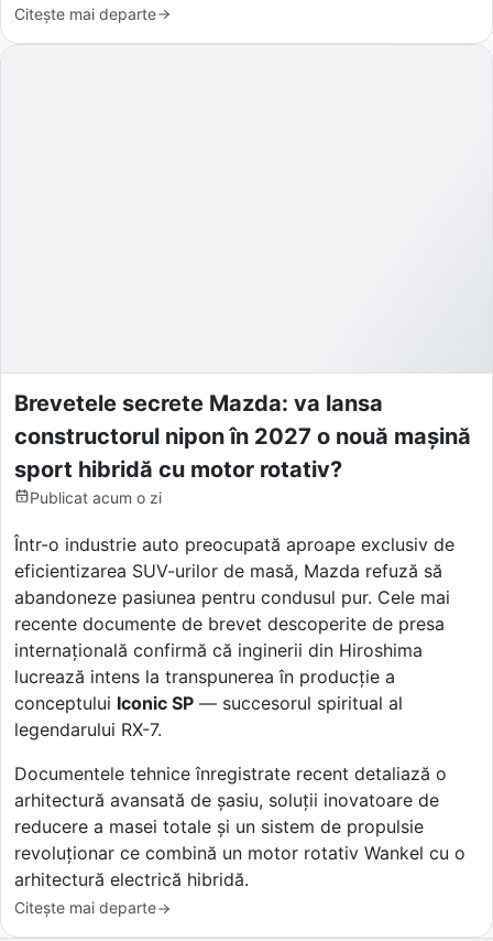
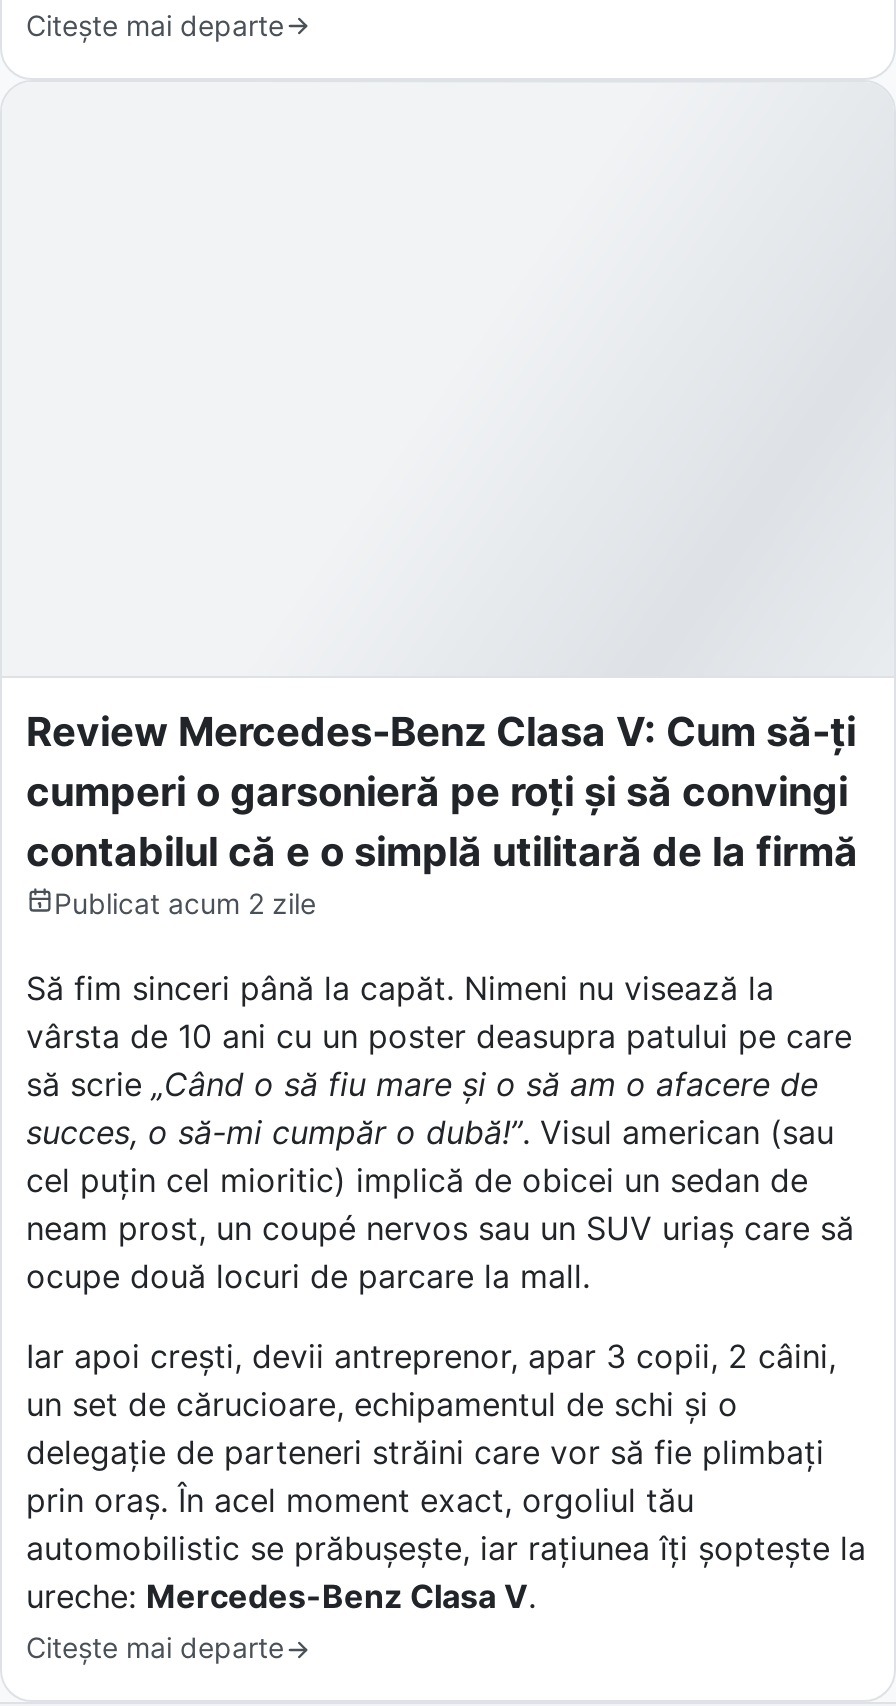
[14,390,471,507] Brevetele secrete Mazda: va lansa | constructorul nipon în 2027 o nouă mașină | sport hibridă cu motor rotativ? | Publicat acum o zi -> [26,708,858,920] Review Mercedes-Benz Clasa V: Cum să-ți | cumperi o garsonieră pe roți și să convingi | contabilul că e o simplă utilitară de la firmă | Publicat acum 2 zile
[14,534,454,741] Într-o industrie auto preocupată aproape exclusiv de | eficientizarea SUV-urilor de masă, Mazda refuză să | abandoneze pasiunea pentru condusul pur. Cele mai | recente documente de brevet descoperite de presa | internațională confirmă că inginerii din Hiroshima | lucrează intens la transpunerea în producție a | conceptului Iconic SP — succesorul spiritual al | legendarului RX-7. -> [26,968,854,1296] Să fim sinceri până la capăt. Nimeni nu visează la | vârsta de 10 ani cu un poster deasupra patului pe care | să scrie „Când o să fiu mare și o să am o afacere de | succes, o să-mi cumpăr o dubă!”. Visul american (sau | cel puțin cel mioritic) implică de obicei un sedan de | neam prost, un coupé nervos sau un SUV uriaș care să | ocupe două locuri de parcare la mall.
[14,763,465,891] Documentele tehnice înregistrate recent detaliază o | arhitectură avansată de șasiu, soluții inovatoare de | reducere a masei totale și un sistem de propulsie | revoluționar ce combină un motor rotativ Wankel cu o | arhitectură electrică hibridă. -> [26,1336,866,1616] Iar apoi crești, devii antreprenor, apar 3 copii, 2 câini, | un set de cărucioare, echipamentul de schi și o | delegație de parteneri străini care vor să fie plimbați | prin oraș. În acel moment exact, orgoliul tău | automobilistic se prăbușește, iar rațiunea îți șoptește la | ureche: Mercedes-Benz Clasa V.

